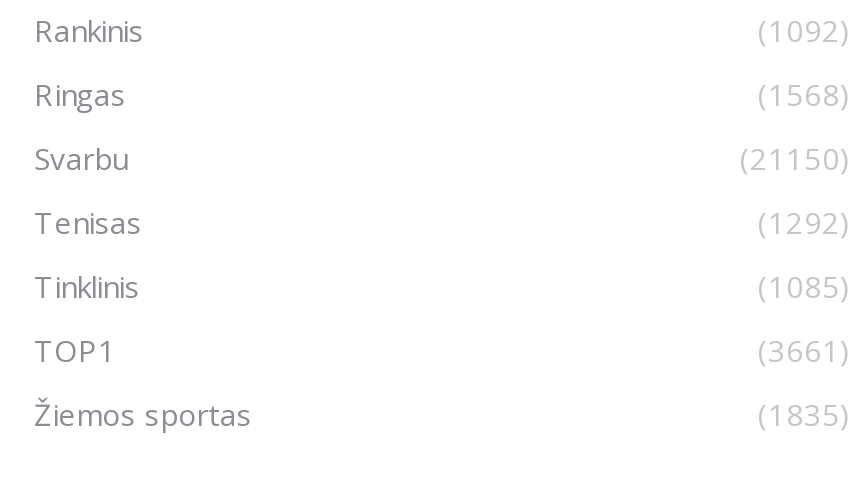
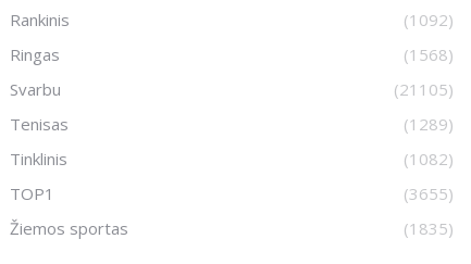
[740,138,850,178] (21150) -> [394,79,454,100] (21105)
[758,202,850,242] (1292) -> [404,113,454,135] (1289)
[758,266,850,306] (1085) -> [404,148,454,170] (1082)
[758,330,850,370] (3661) -> [404,183,454,205] (3655)

